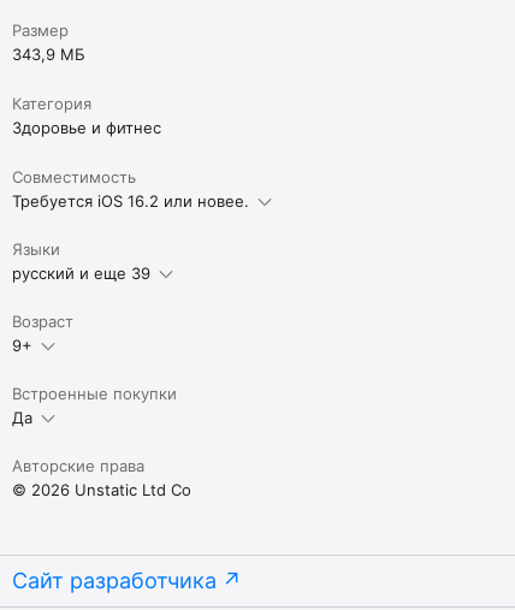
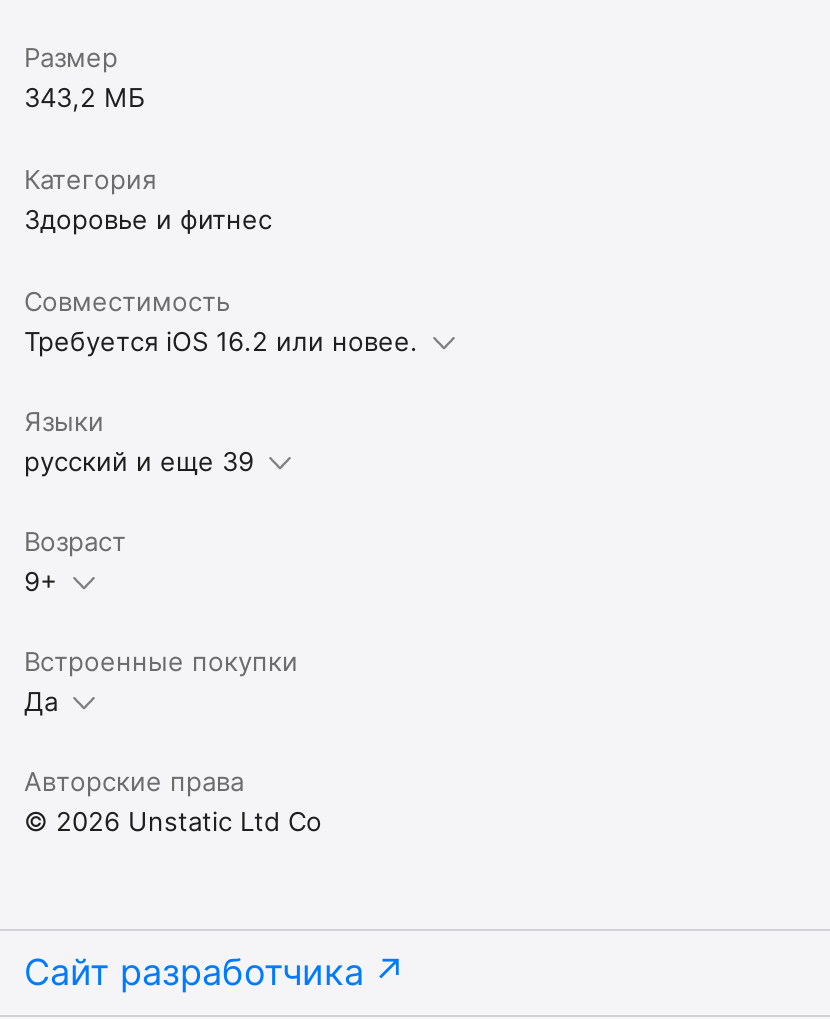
[12,45,85,64] 343,9 МБ -> [24,80,146,112] 343,2 МБ

